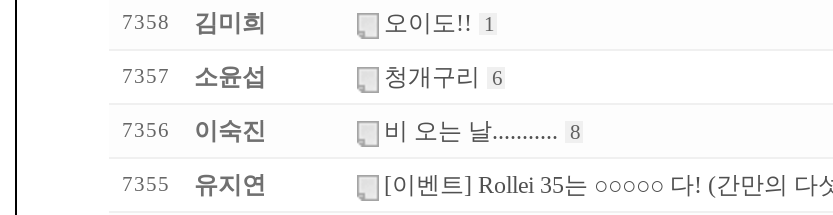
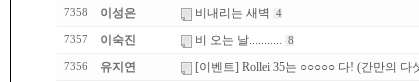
[194,9,496,37] 김미희 | 오이도!! 1 -> [99,6,281,20] 이성은 | 비내리는 새벽 4
[122,63,504,141] 소윤섭 | 청개구리 6 | 7356 -> none
[122,171,266,199] 7355 유지연 -> [63,60,135,74] 7356 유지연

